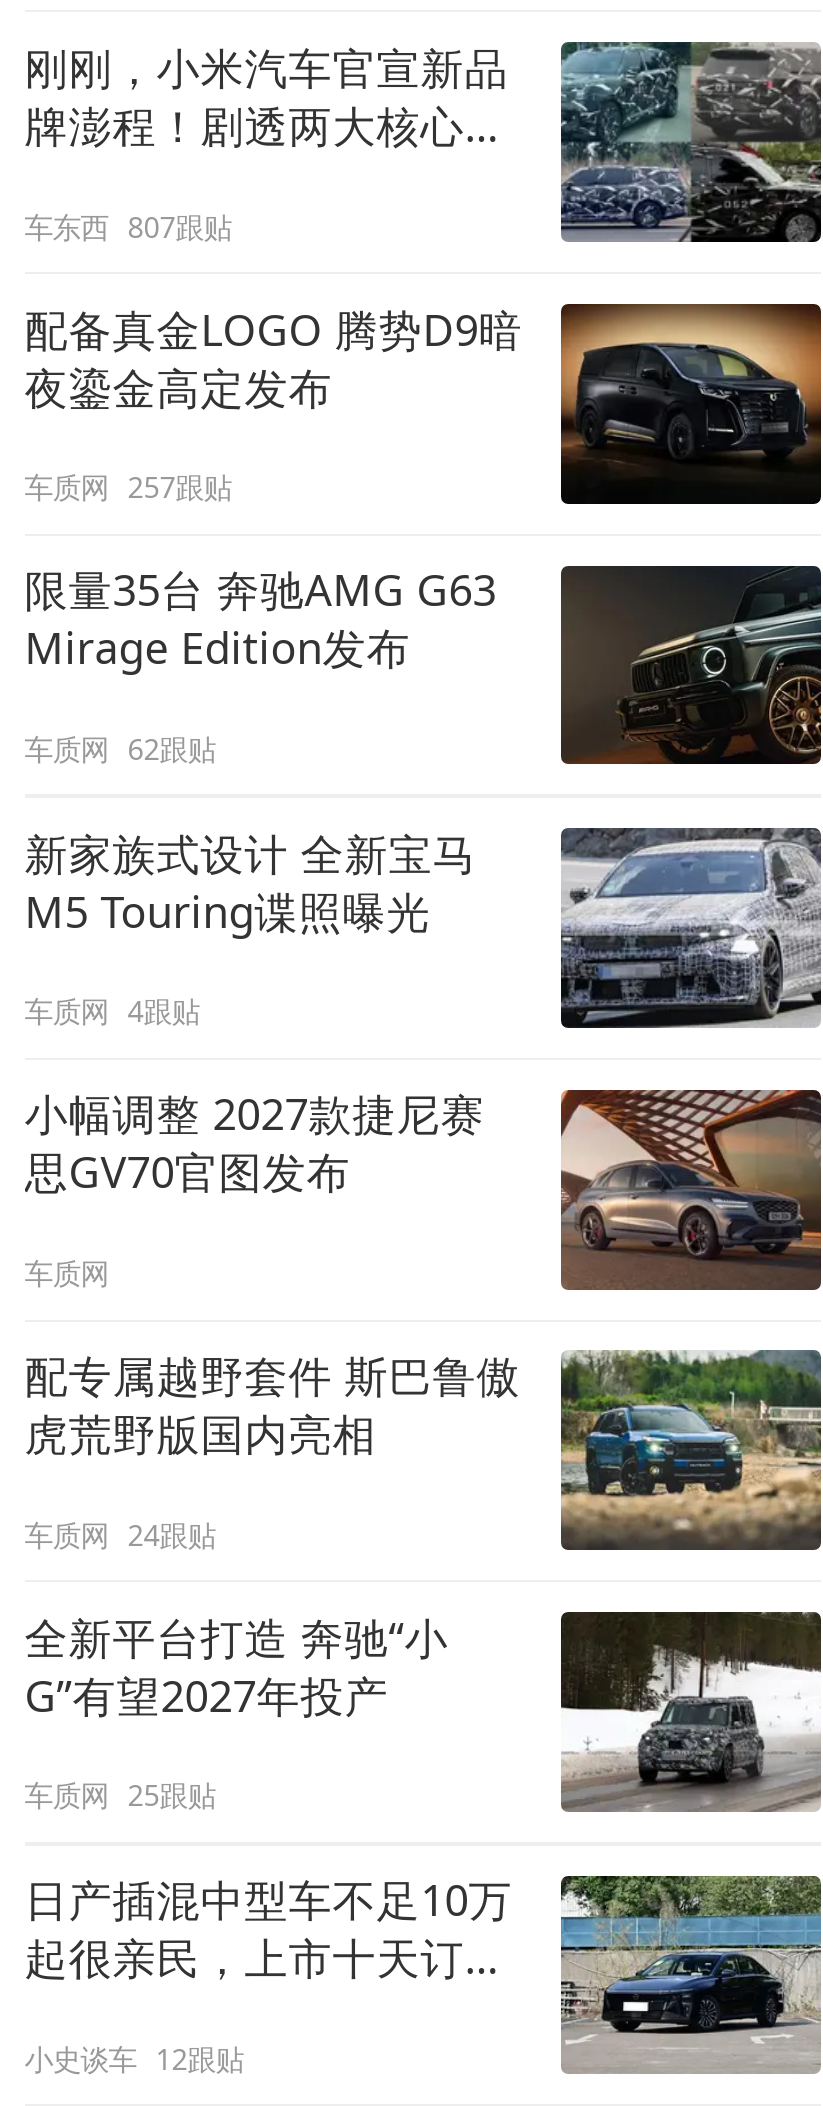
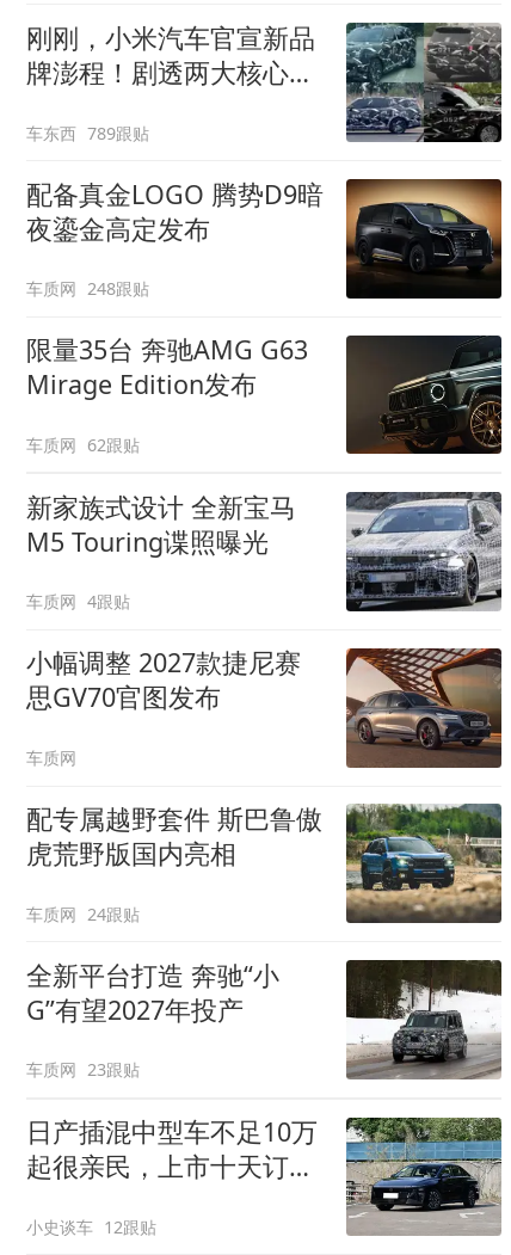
[24,207,232,245] 车东西 807跟贴 -> [26,121,150,144] 车东西 789跟贴
[24,468,232,506] 车质网 257跟贴 -> [26,277,150,300] 车质网 248跟贴
[24,1776,216,1814] 车质网 25跟贴 -> [26,1058,140,1081] 车质网 23跟贴

